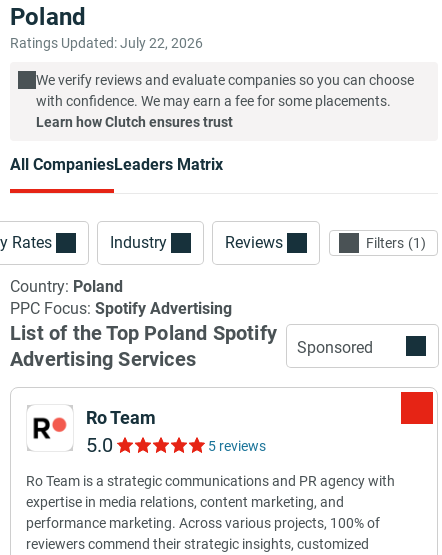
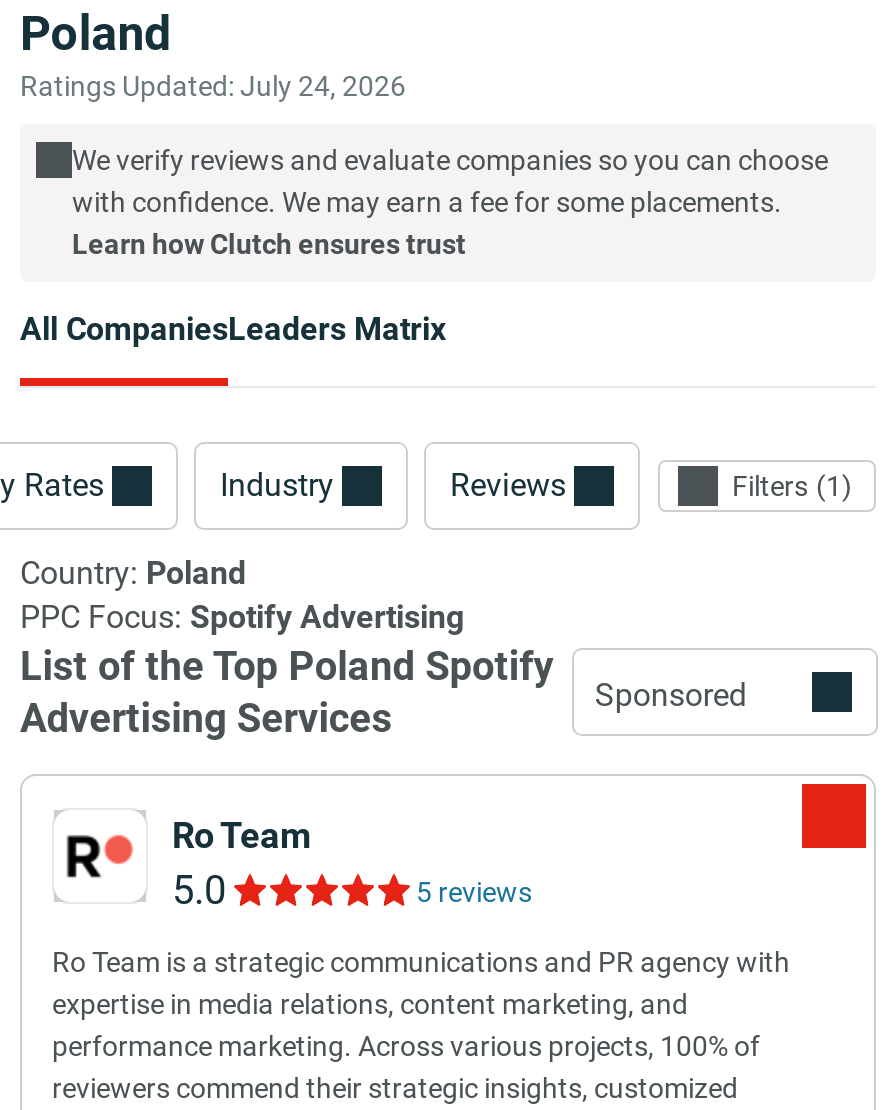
[10,35,203,51] Ratings Updated: July 22, 2026 -> [20,70,406,102] Ratings Updated: July 24, 2026

